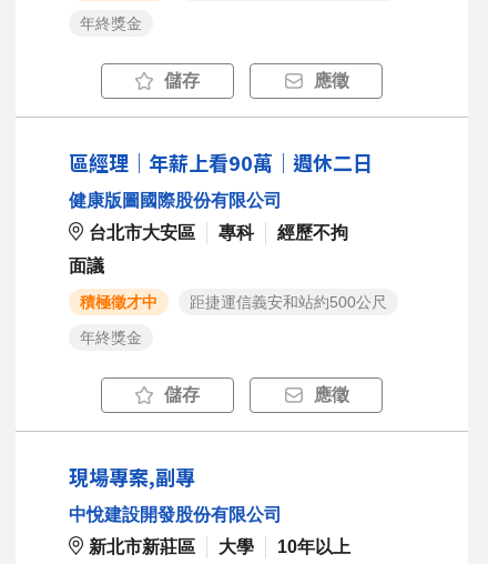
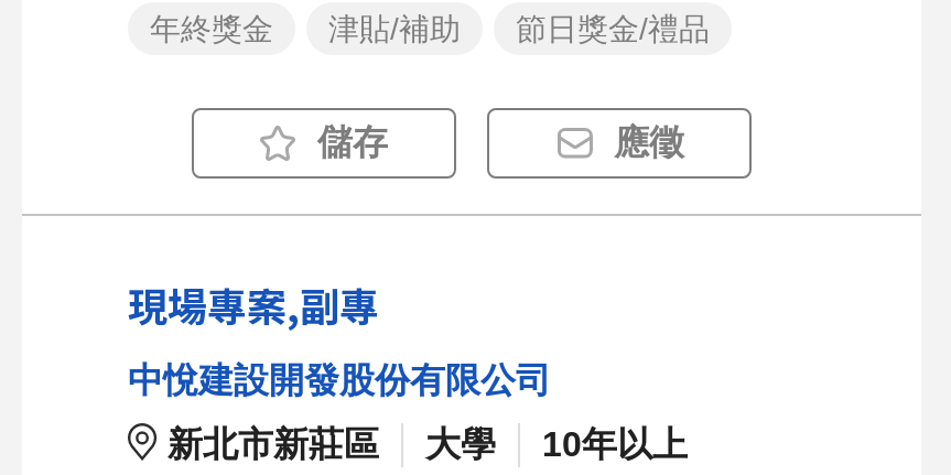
[69,71,387,347] 儲存 | 應徵 | 區經理｜年薪上看90萬｜週休二日 | 健康版圖國際股份有限公司 | 台北市大安區 | 專科 | 經歷不拘 | 面議 | 積極徵才中 | 距捷運信義安和站約500公尺 | 年終獎金 -> [328,11,710,46] 津貼/補助 | 節日獎金/禮品

